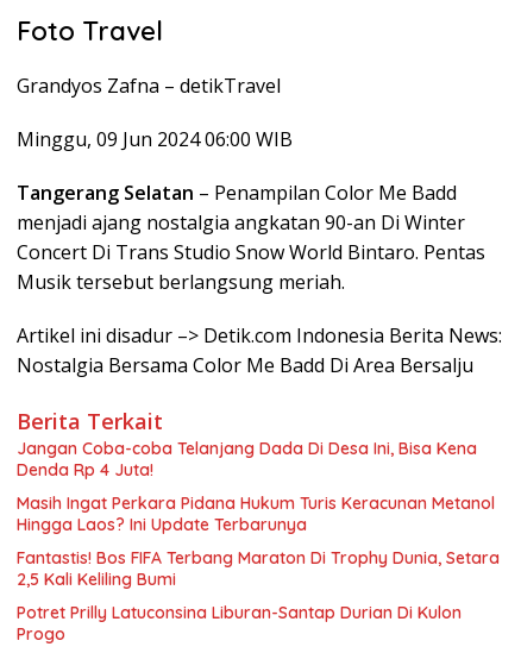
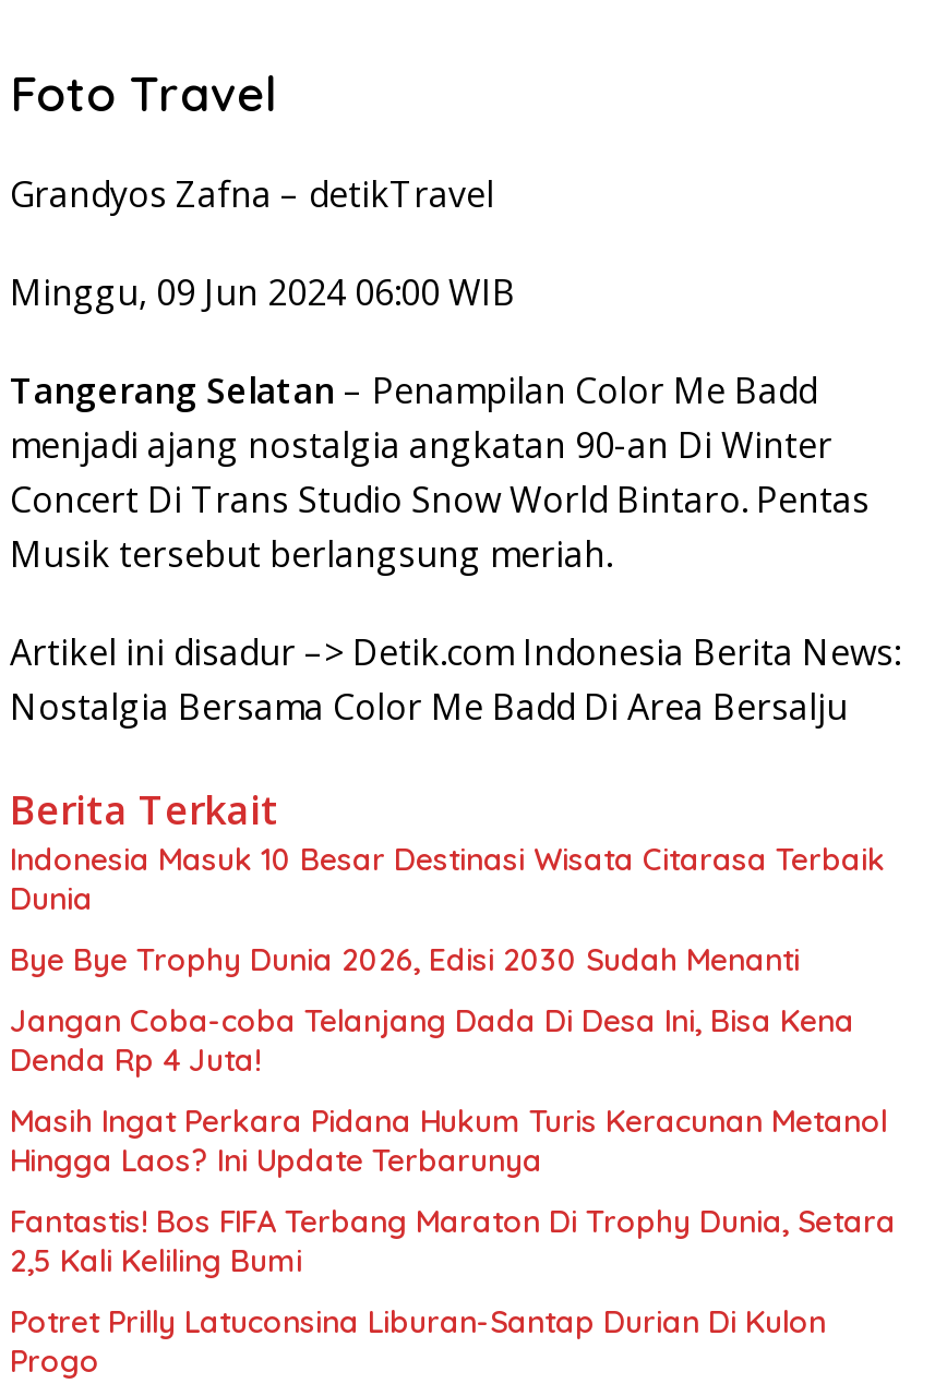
none -> [10,840,885,979] Indonesia Masuk 10 Besar Destinasi Wisata Citarasa Terbaik | Dunia | Bye Bye Trophy Dunia 2026, Edisi 2030 Sudah Menanti

